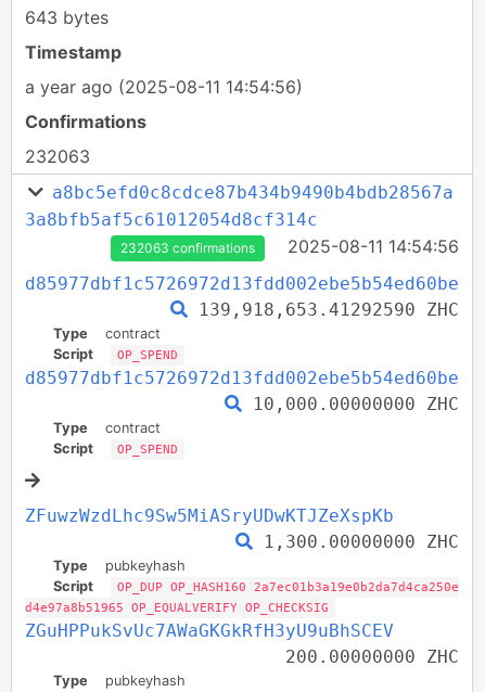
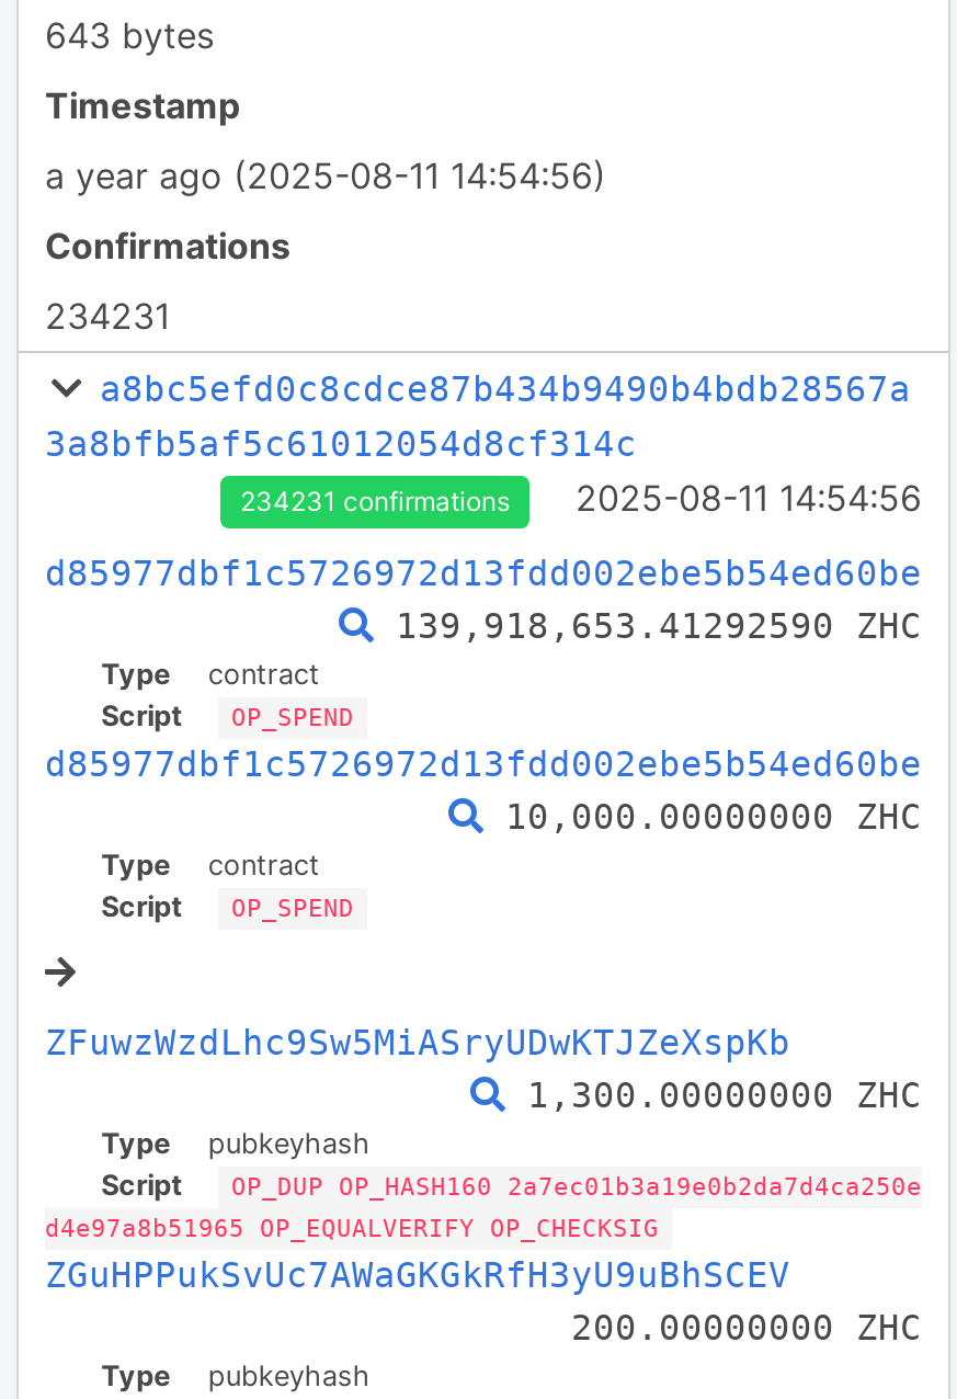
[25,145,90,167] 232063 -> [45,294,170,338] 234231
[120,240,255,256] 232063 confirmations -> [240,485,510,517] 234231 confirmations

